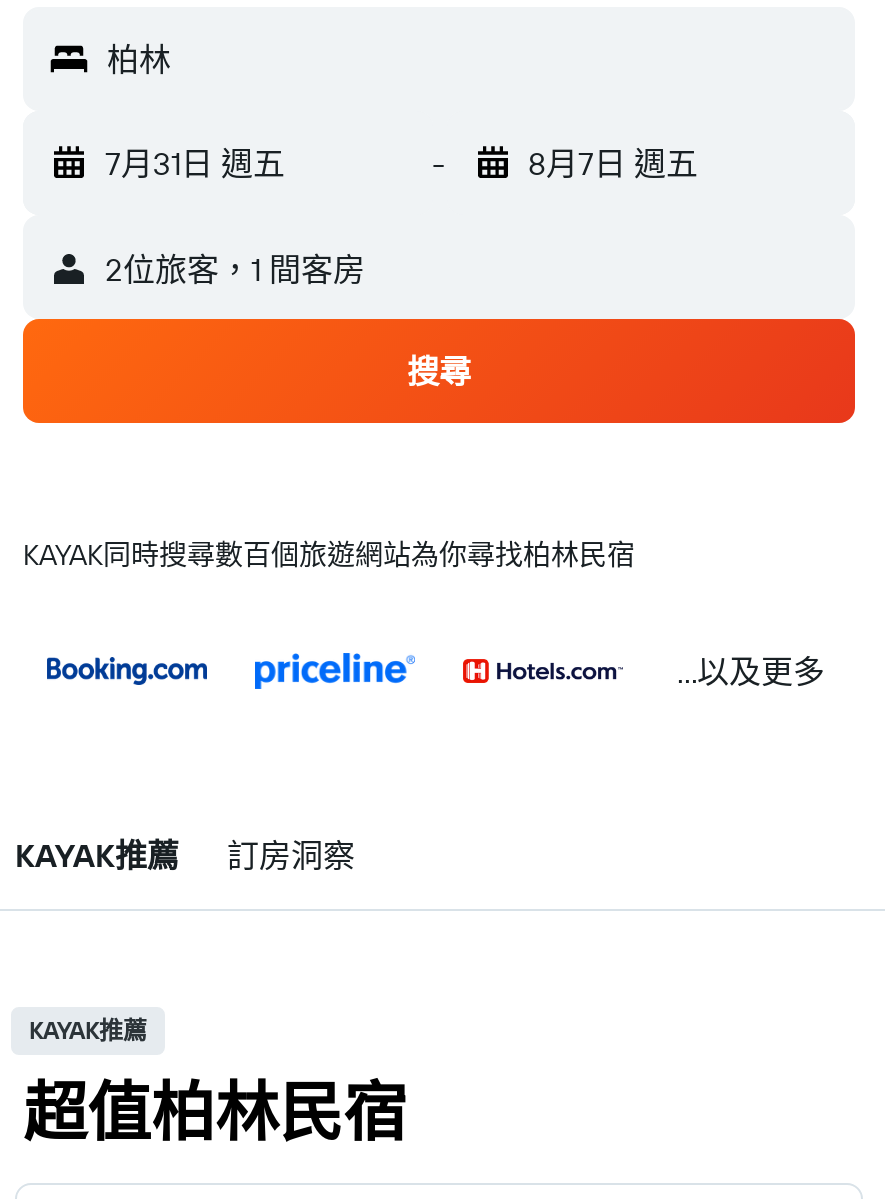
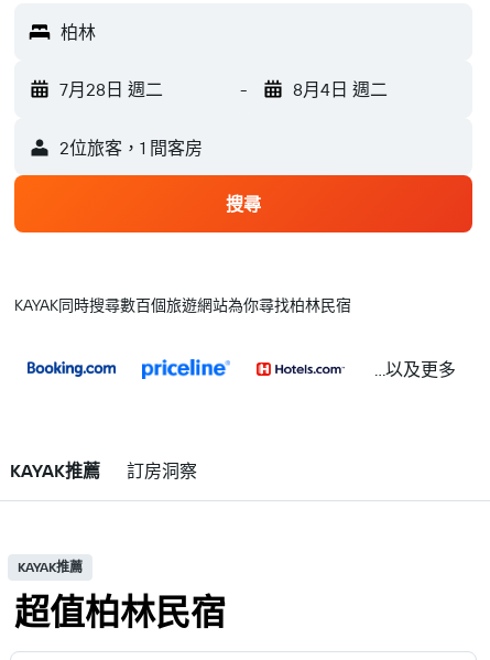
[105,143,285,183] 7月31日 週五 -> [59,78,163,100] 7月28日 週二
[528,143,698,183] 8月7日 週五 -> [292,78,387,100] 8月4日 週二

